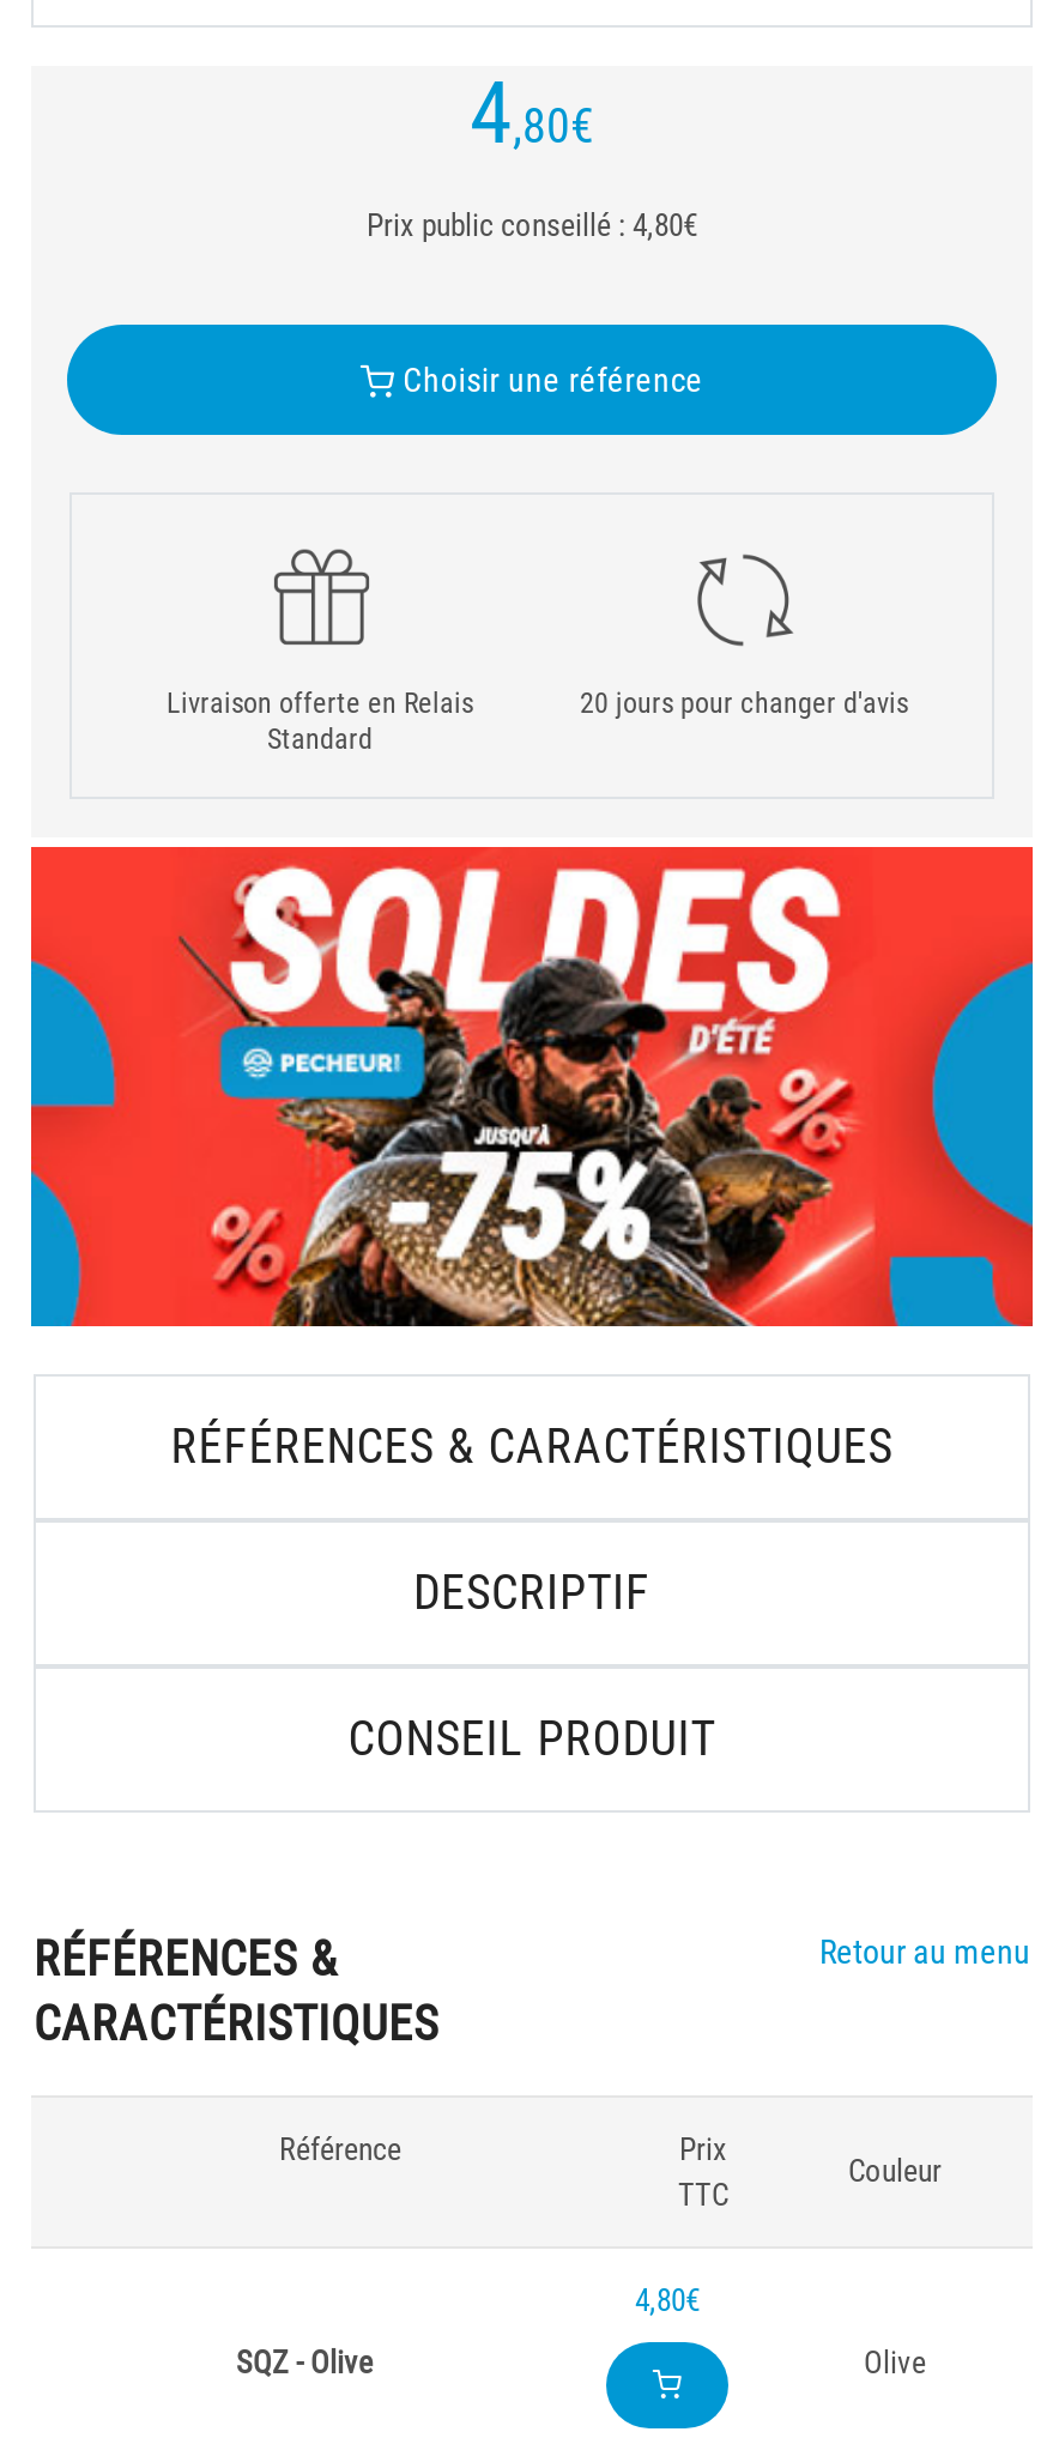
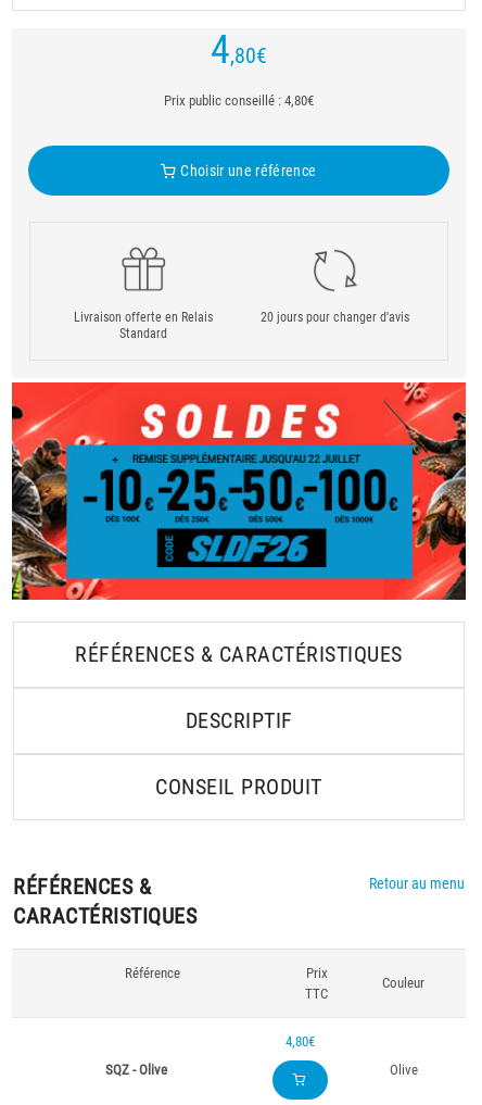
[29,847,1035,1329] [image] -> [11,382,467,601] [image]

